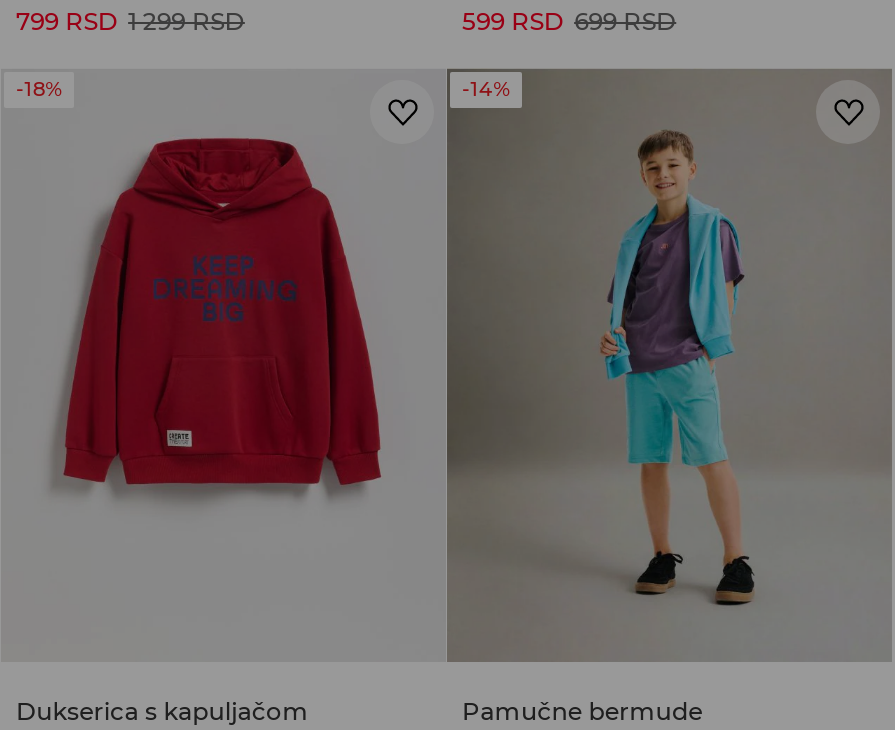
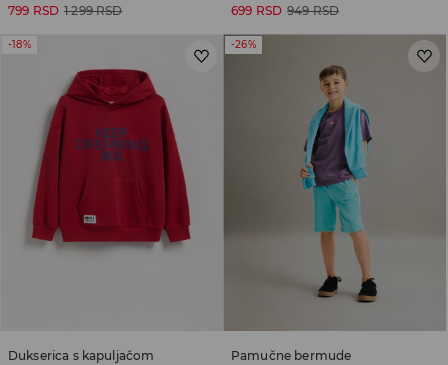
[462,7,676,37] 599 RSD 699 RSD -> [231,3,339,18] 699 RSD 949 RSD
[462,77,510,103] -14% -> [231,38,256,51] -26%

